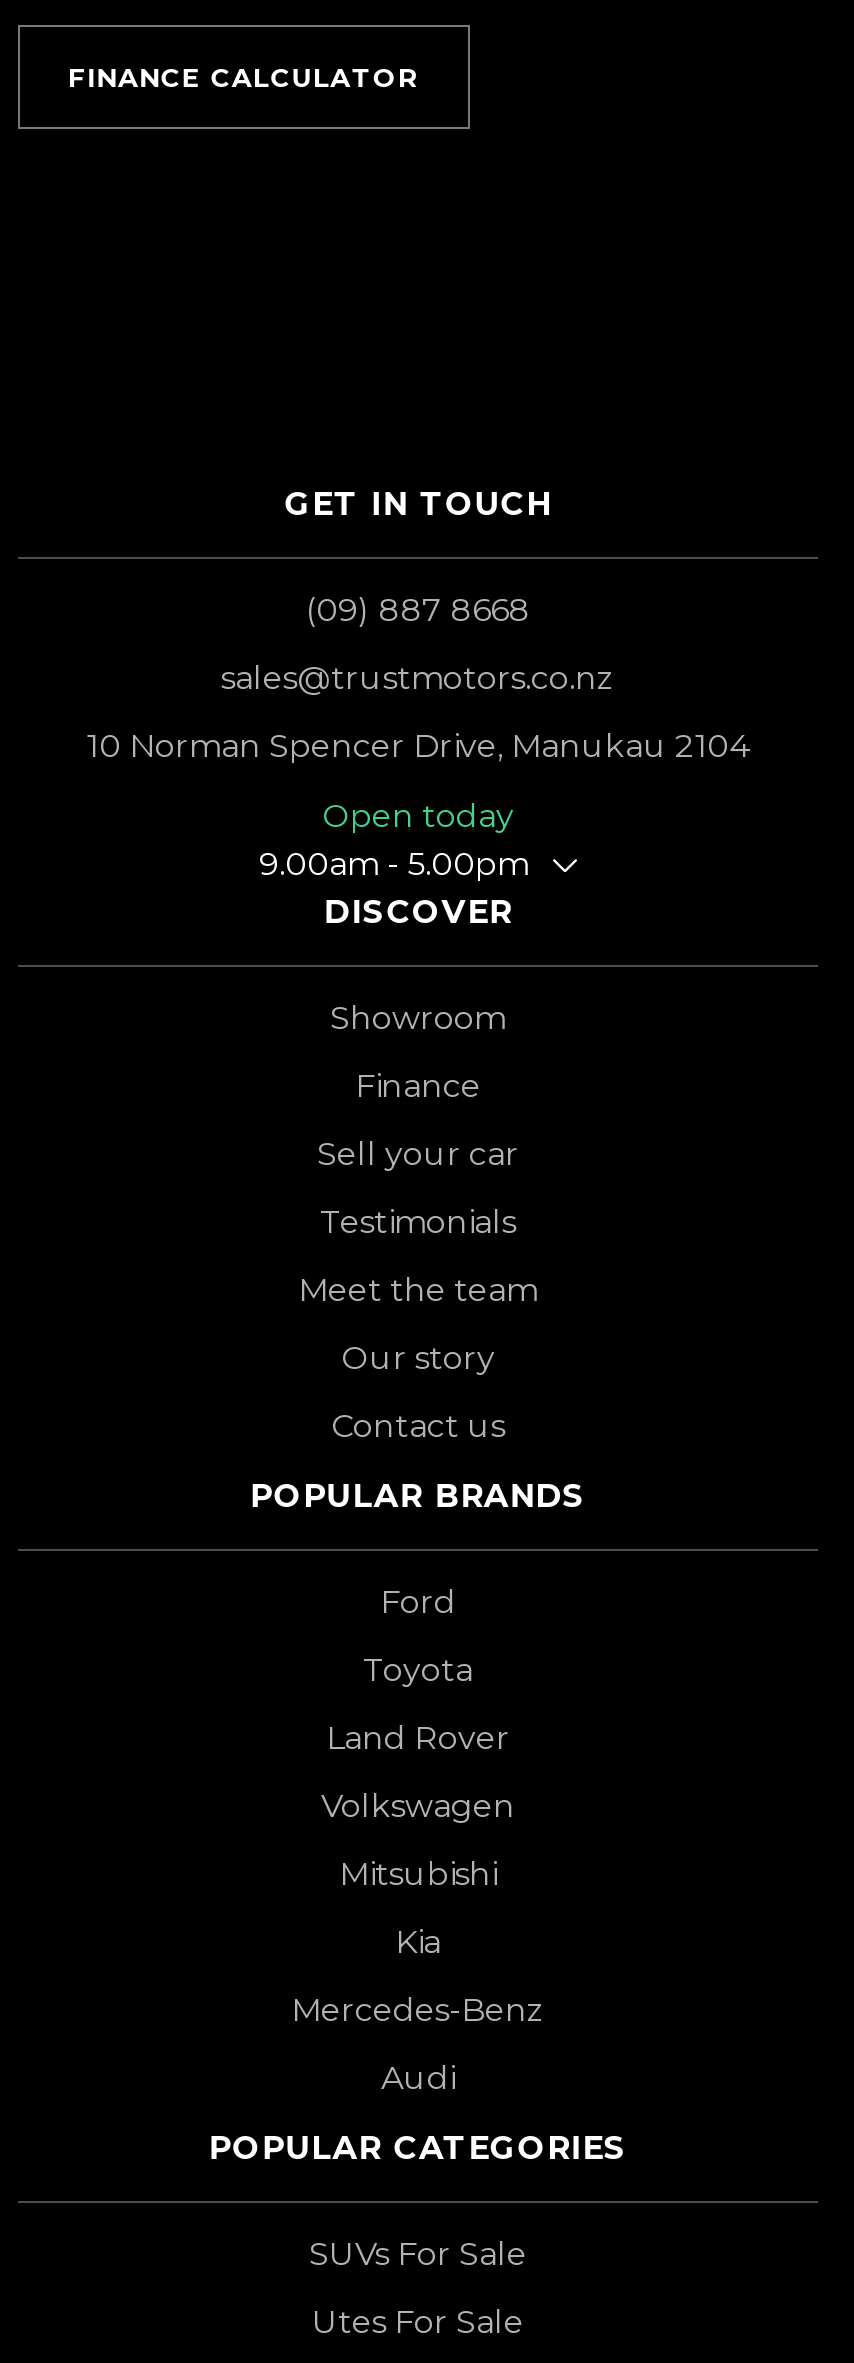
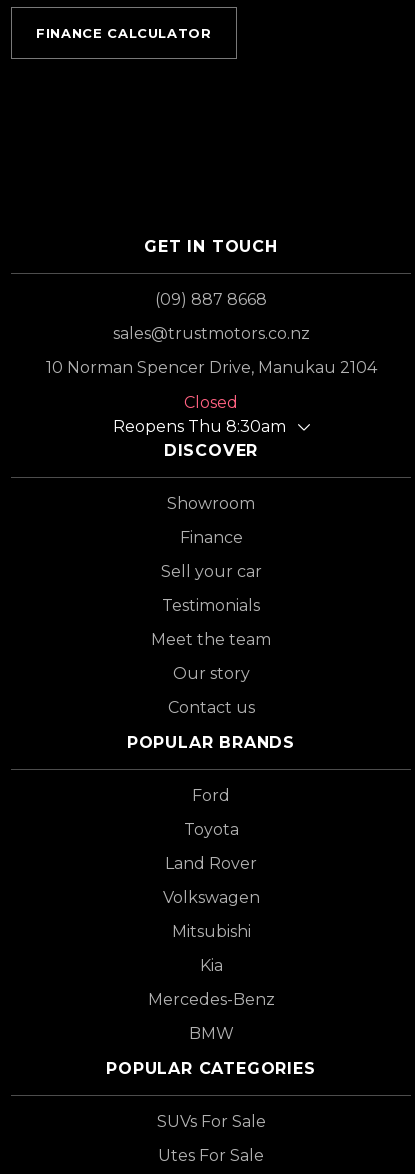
[259,797,529,883] Open today | 9.00am - 5.00pm -> [112,393,285,436] Closed | Reopens Thu 8:30am
[381,2059,455,2097] Audi -> [188,1024,233,1043] BMW

